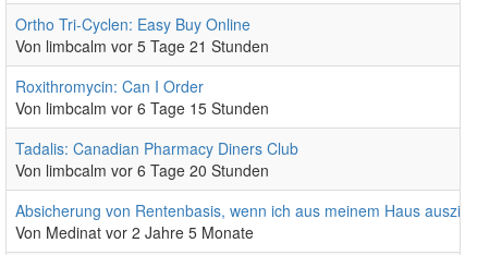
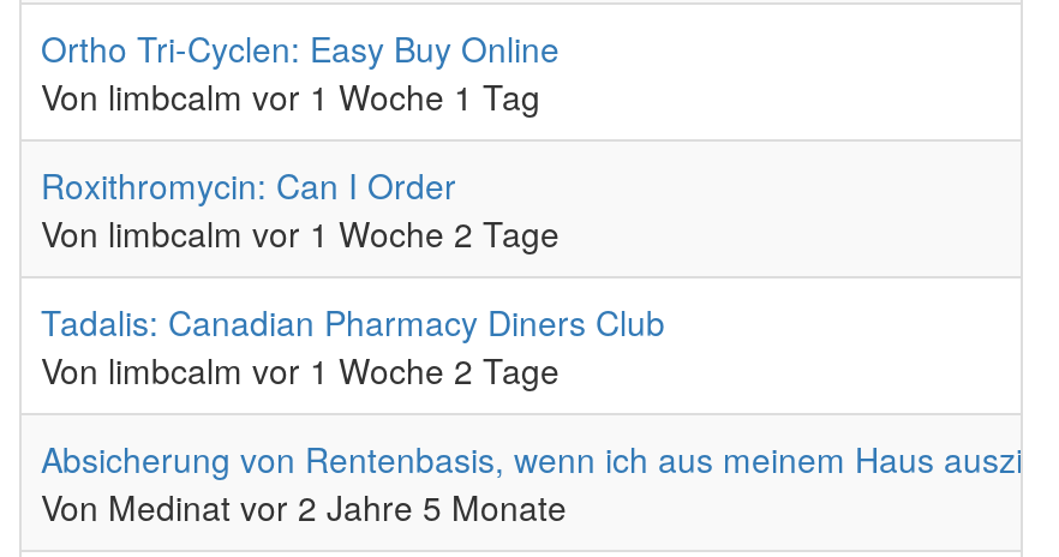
[15,35,269,57] Von limbcalm vor 5 Tage 21 Stunden -> [41,73,540,121] Von limbcalm vor 1 Woche 1 Tag
[15,97,269,119] Von limbcalm vor 6 Tage 15 Stunden -> [41,210,560,258] Von limbcalm vor 1 Woche 2 Tage
[15,159,269,181] Von limbcalm vor 6 Tage 20 Stunden -> [41,346,560,394] Von limbcalm vor 1 Woche 2 Tage

